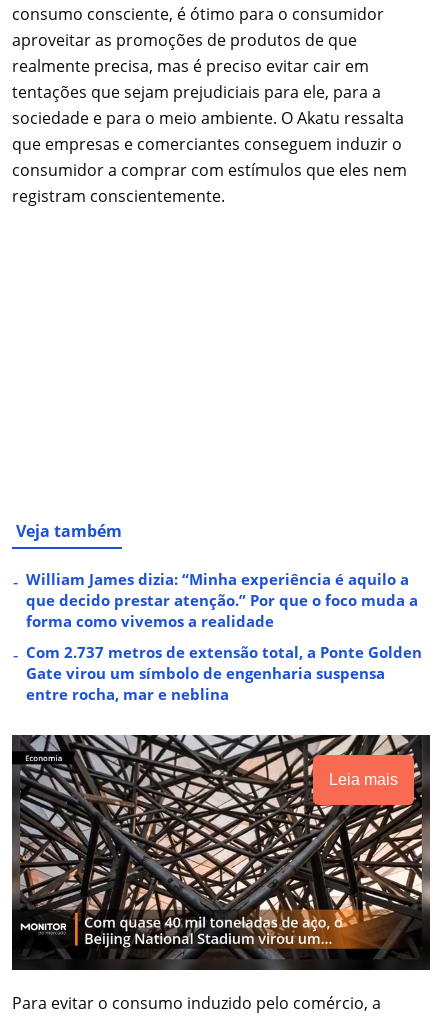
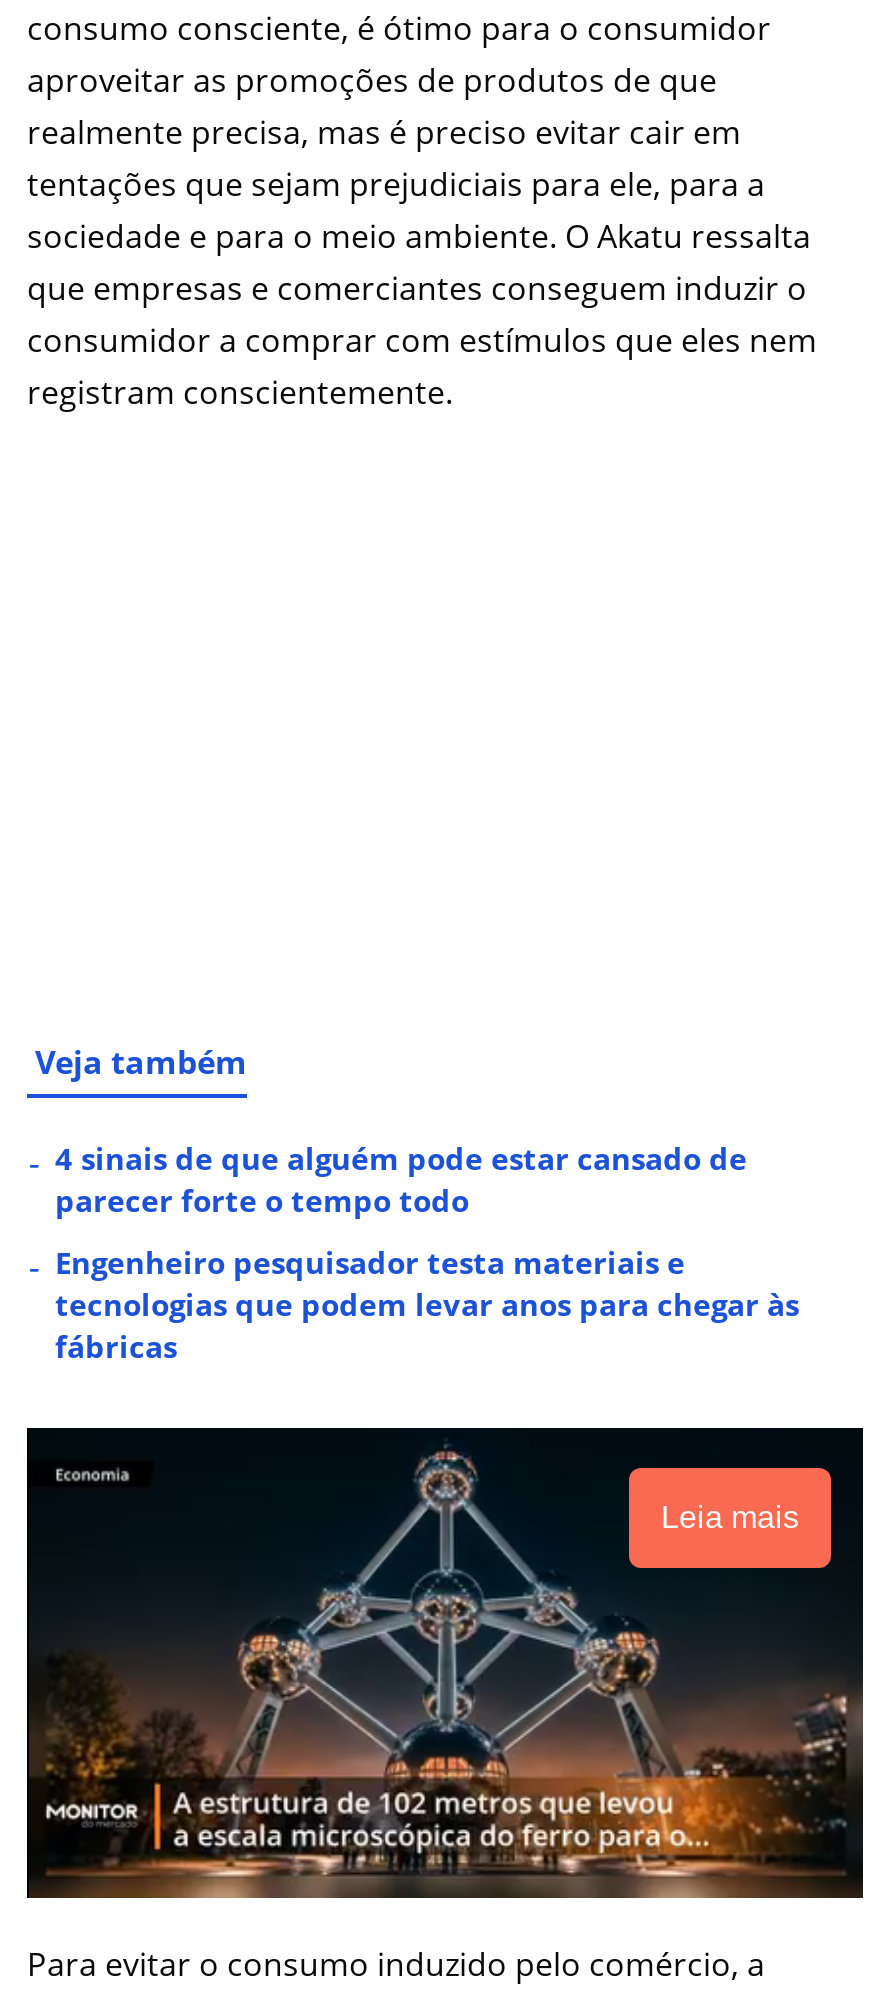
[26,569,418,631] William James dizia: “Minha experiência é aquilo a | que decido prestar atenção.” Por que o foco muda a | forma como vivemos a realidade -> [55,1138,747,1220] 4 sinais de que alguém pode estar cansado de | parecer forte o tempo todo
[26,642,422,704] Com 2.737 metros de extensão total, a Ponte Golden | Gate virou um símbolo de engenharia suspensa | entre rocha, mar e neblina -> [55,1242,799,1366] Engenheiro pesquisador testa materiais e | tecnologias que podem levar anos para chegar às | fábricas
[11,734,431,971] [image] -> [25,1426,865,1900] [image]

